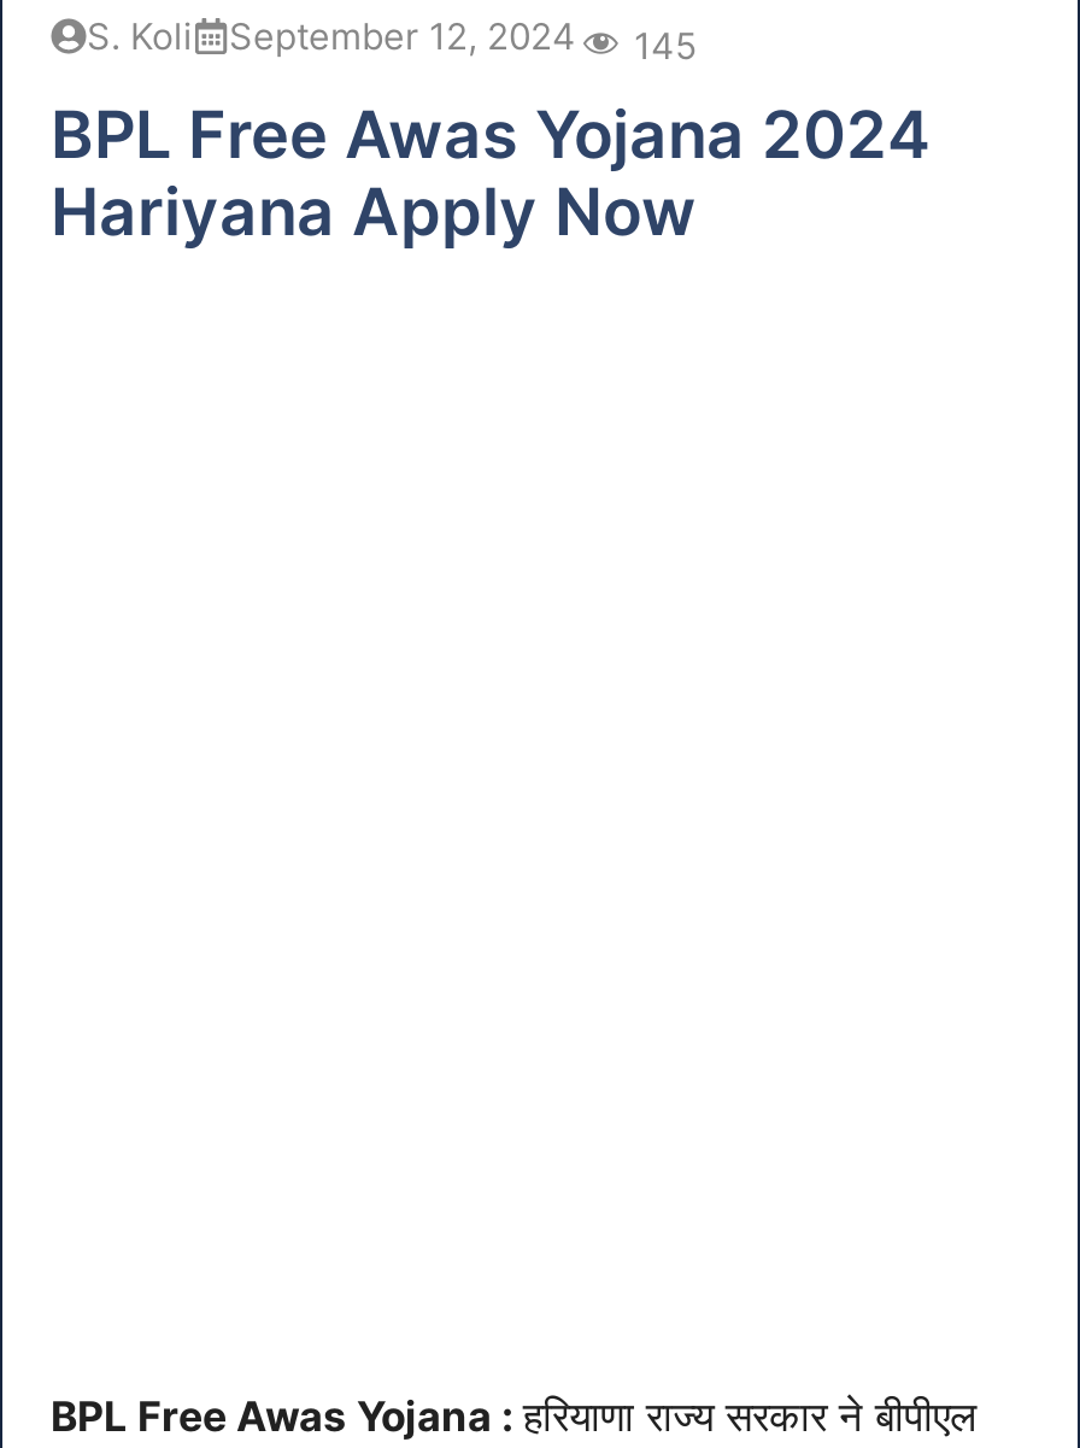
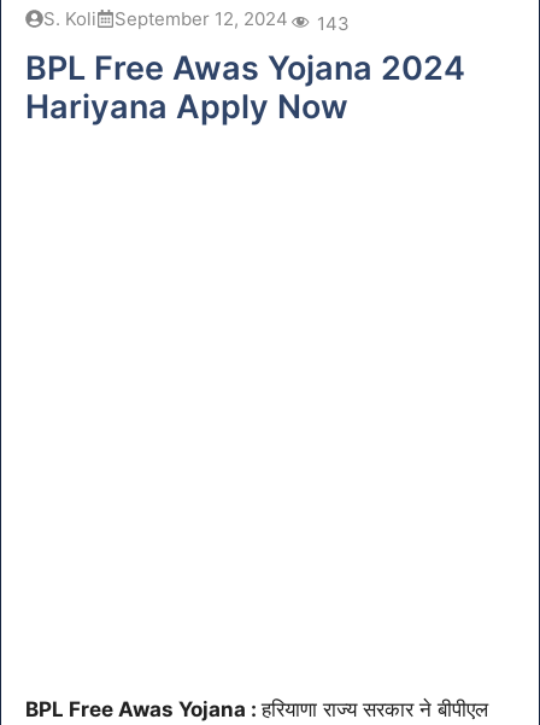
[87,13,697,68] S. Koli September 12, 2024 145 -> [43,7,350,34] S. Koli September 12, 2024 143

